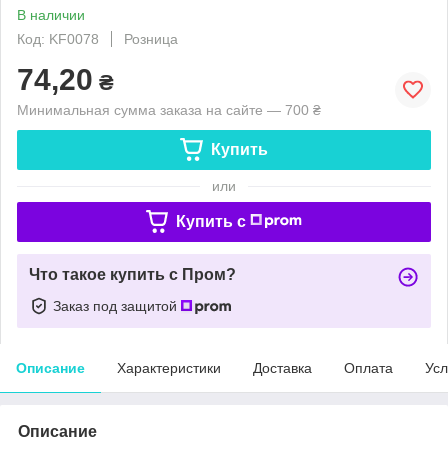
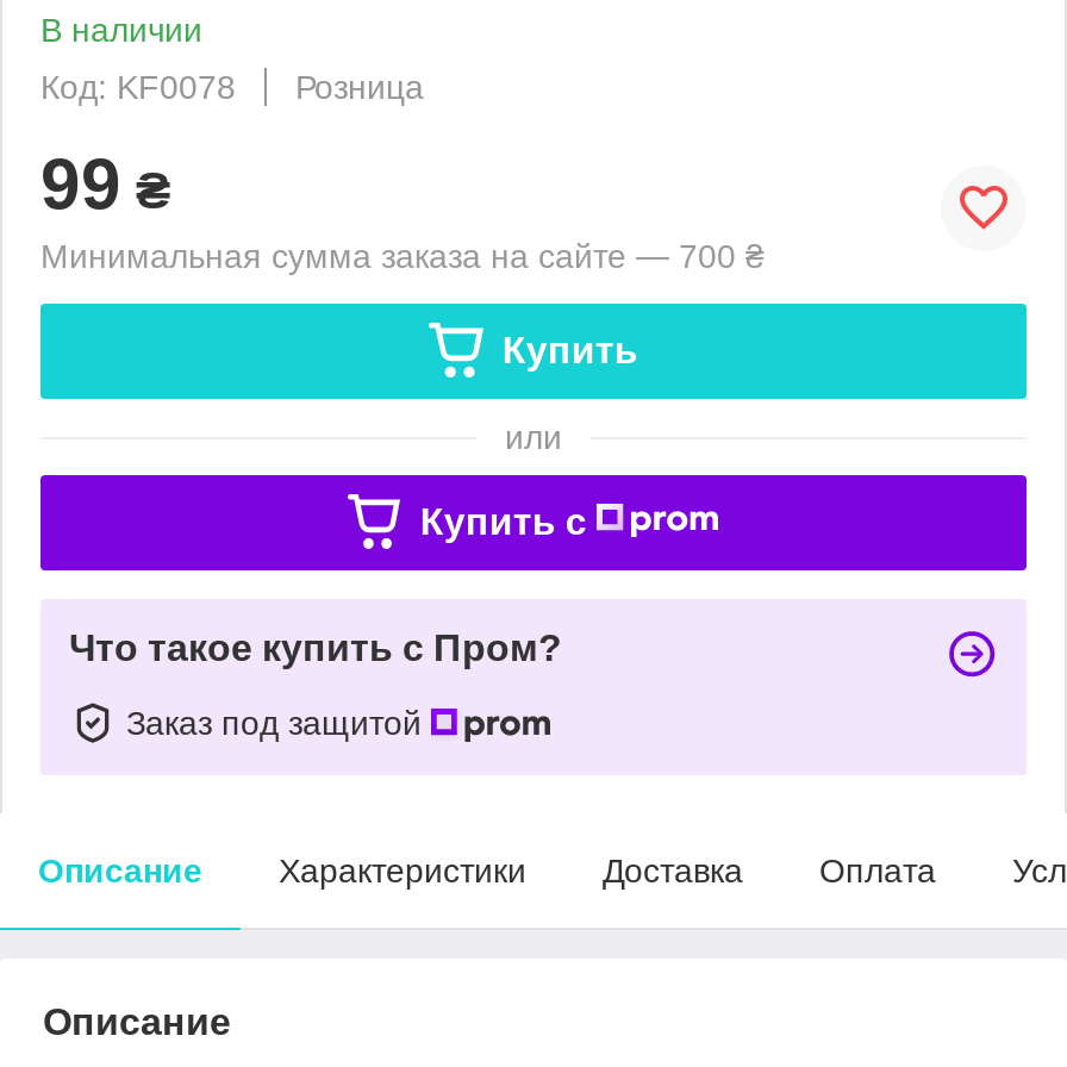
[17,63,114,96] 74,20 ₴ -> [40,144,171,222] 99 ₴

